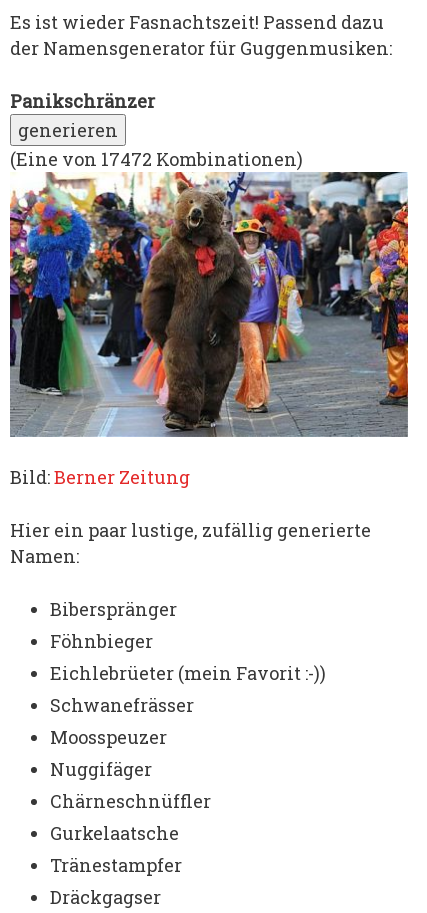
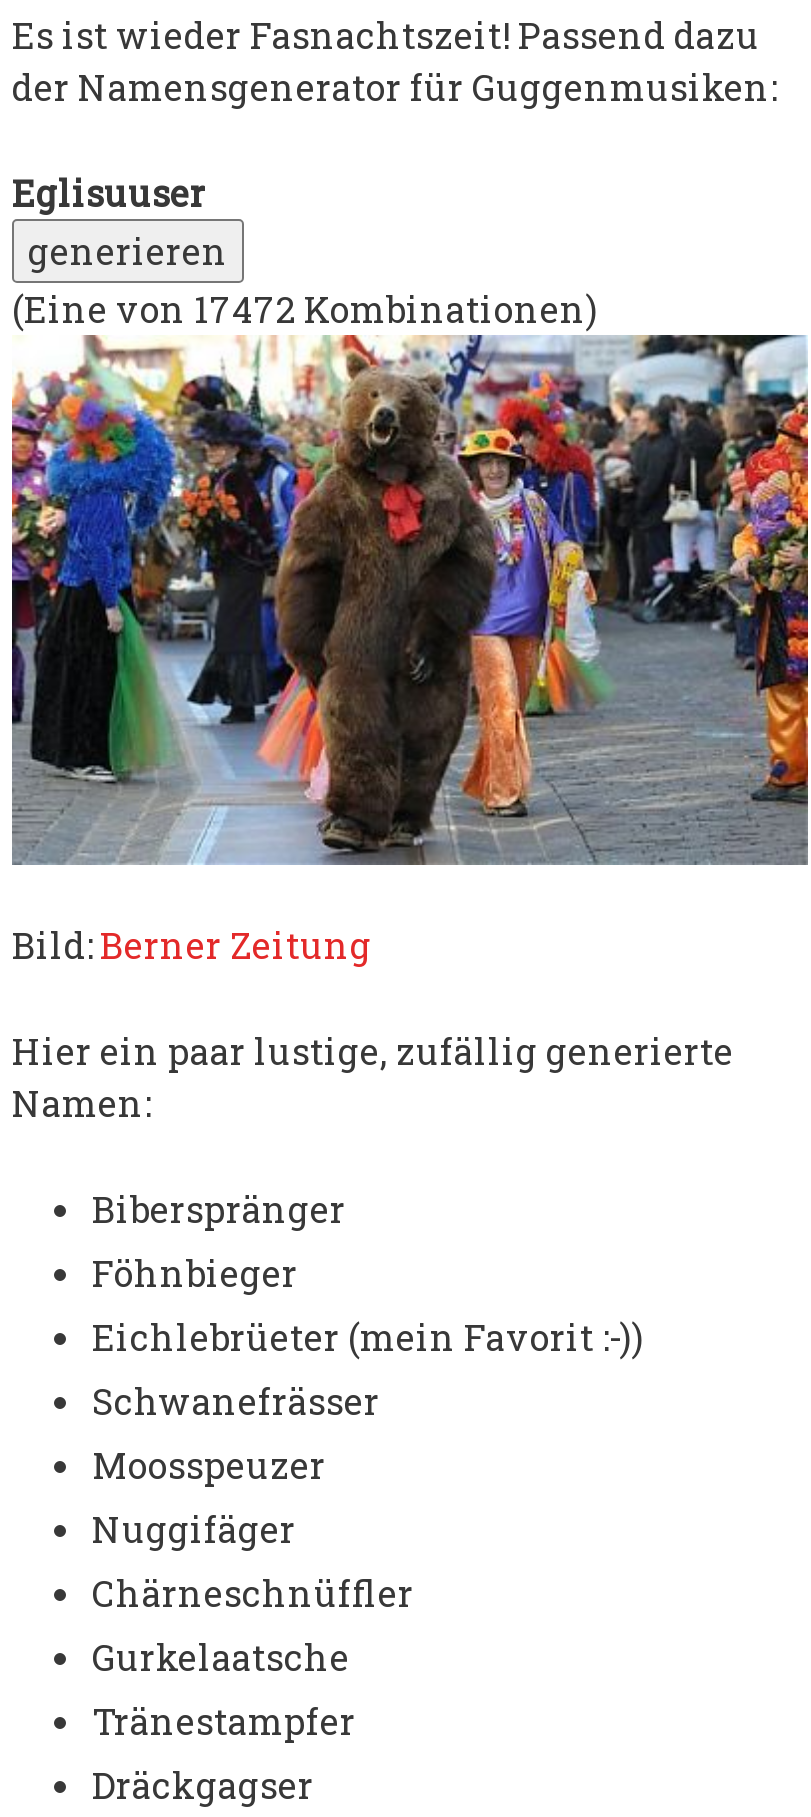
[10,89,155,113] Panikschränzer -> [12,169,206,217] Eglisuuser

